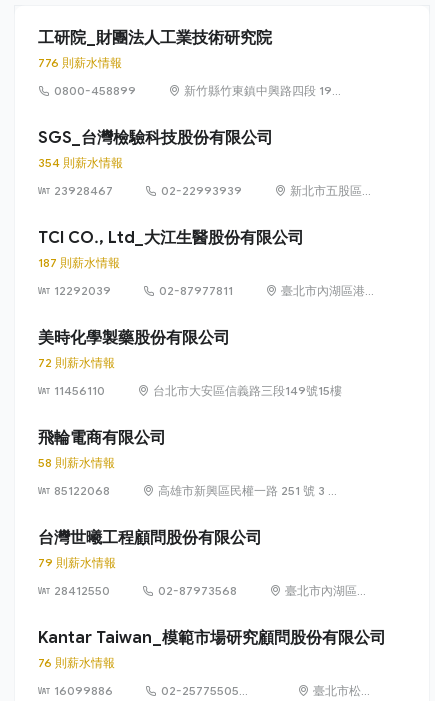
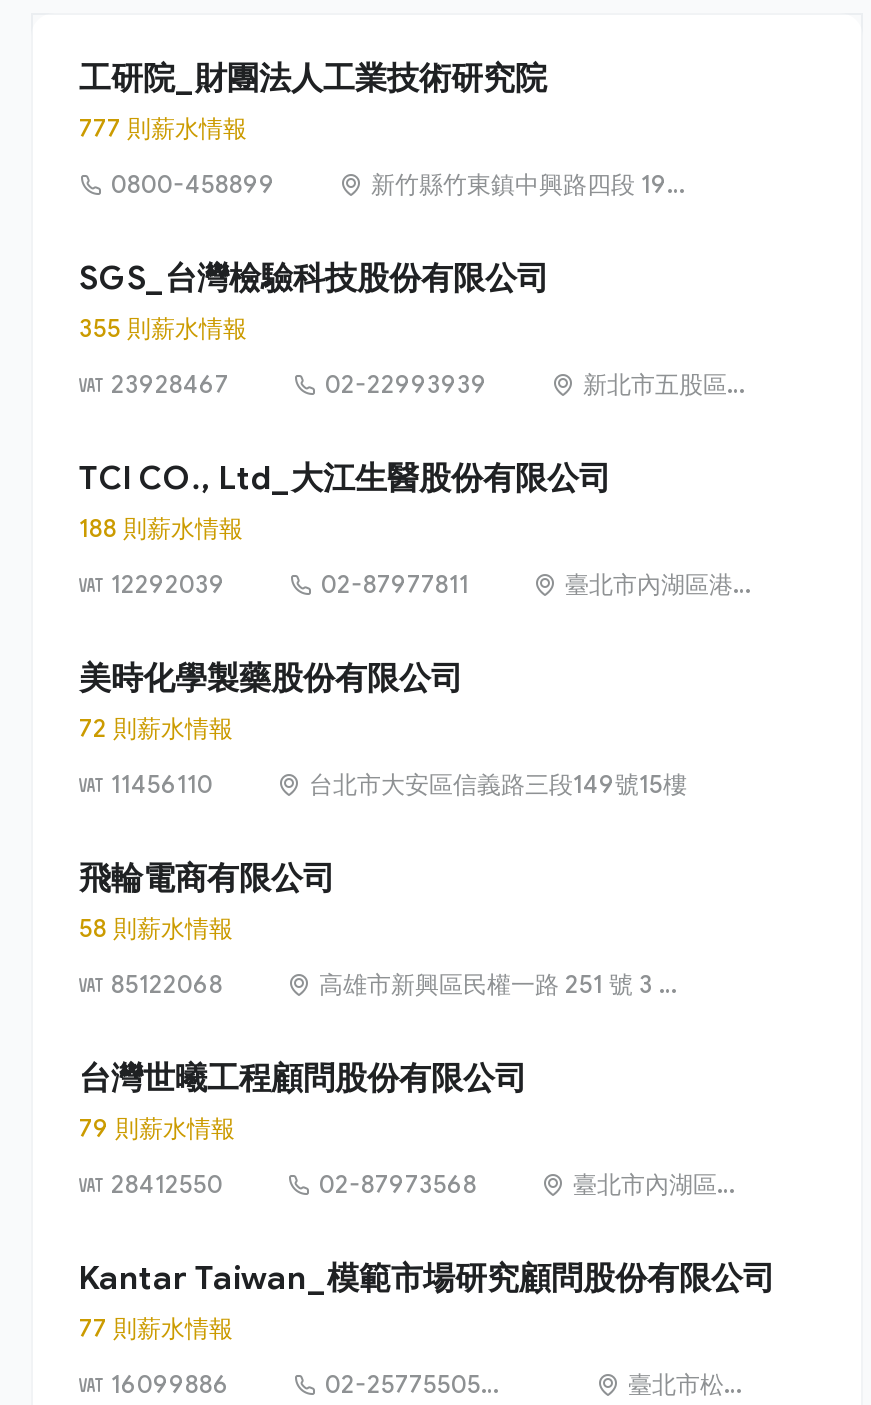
[38,55,122,70] 776 則薪水情報 -> [79,113,247,143] 777 則薪水情報
[38,155,123,170] 354 則薪水情報 -> [79,313,247,343] 355 則薪水情報
[38,255,120,270] 187 則薪水情報 -> [79,513,243,543] 188 則薪水情報
[38,655,115,670] 76 則薪水情報 -> [79,1313,233,1343] 77 則薪水情報

